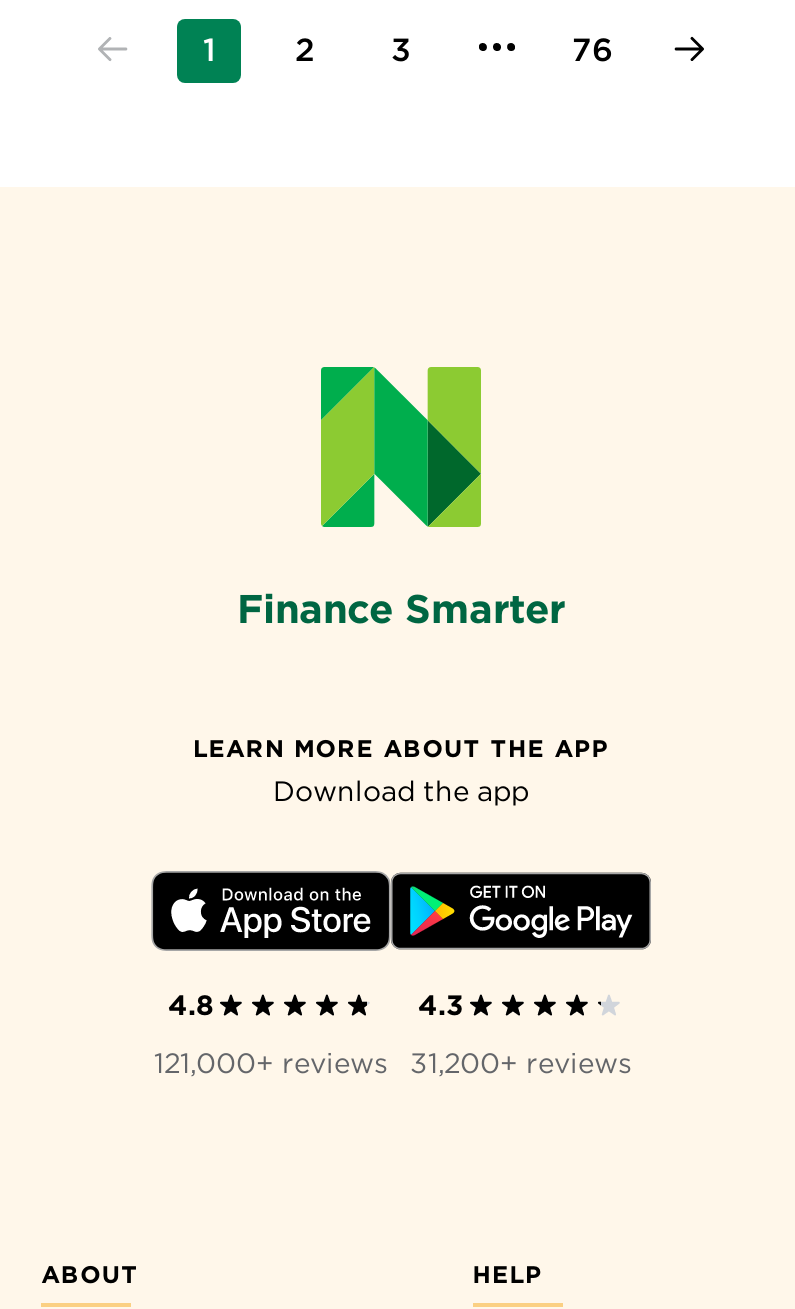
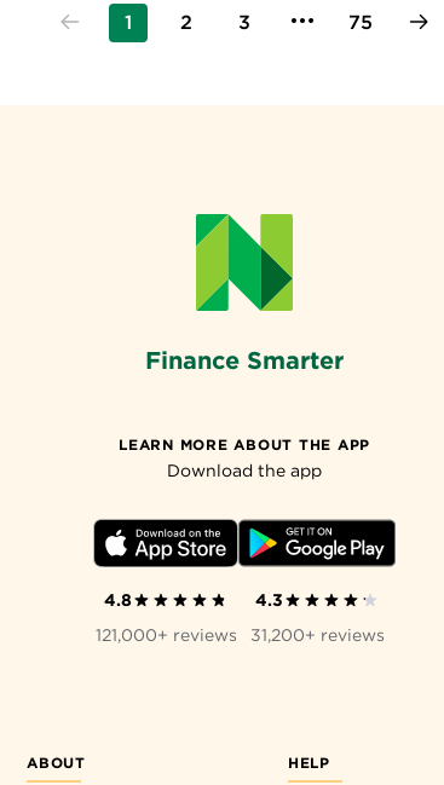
[572,32,614,70] 76 -> [348,11,373,34] 75

